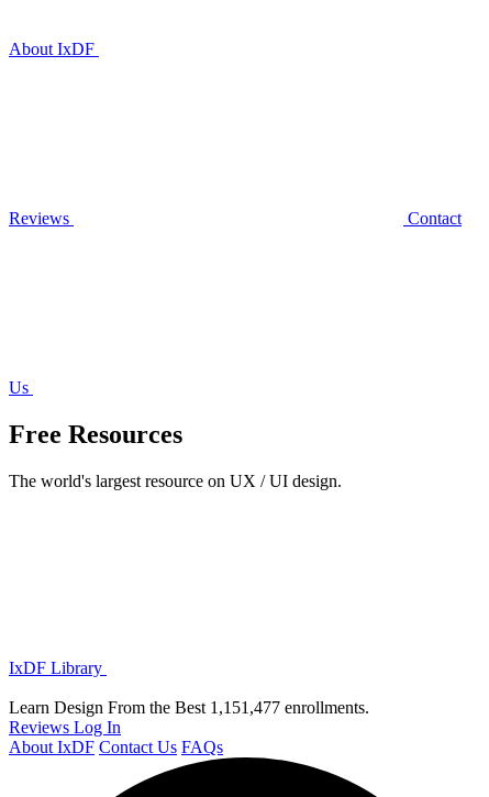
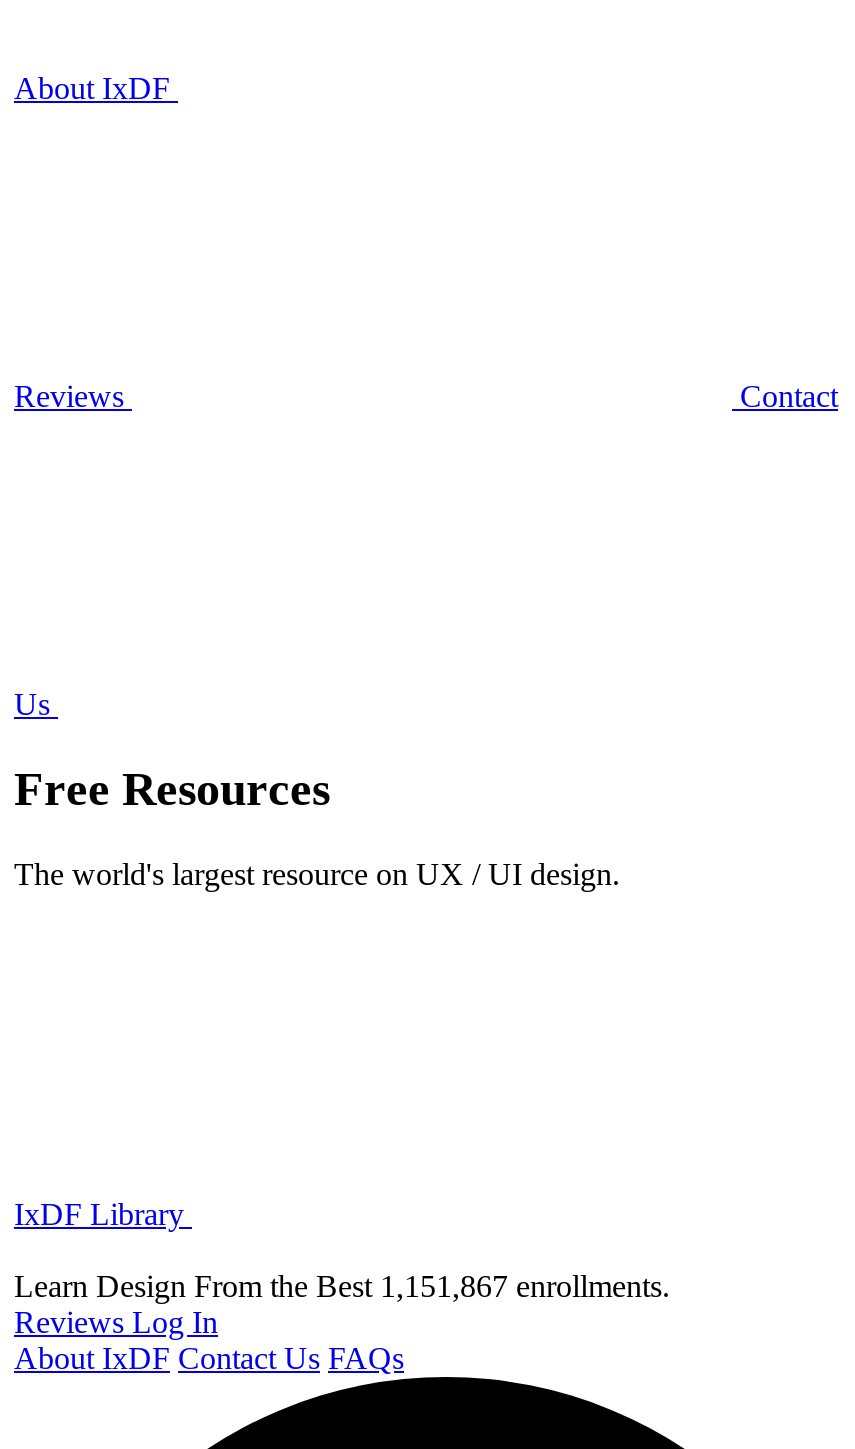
[9,698,369,716] Learn Design From the Best 1,151,477 enrollments. -> [14,1268,670,1302] Learn Design From the Best 1,151,867 enrollments.

